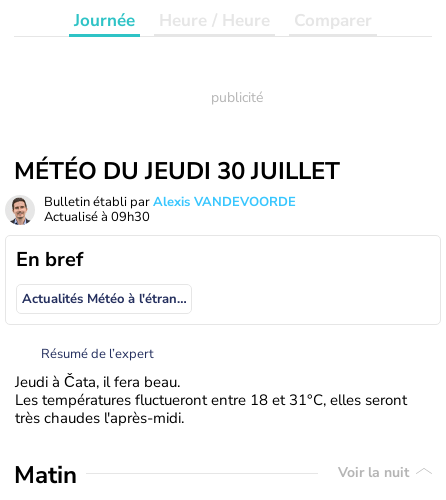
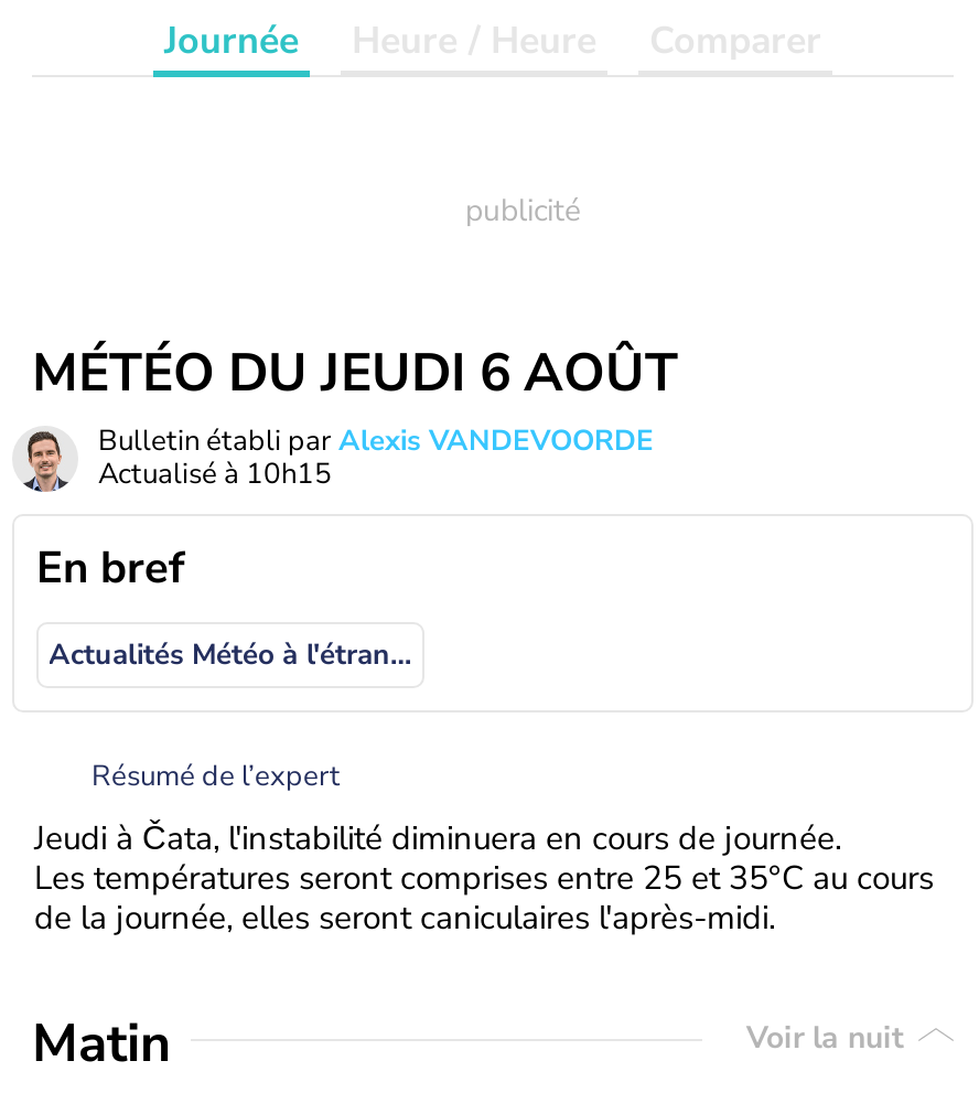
[14,155,340,187] MÉTÉO DU JEUDI 30 JUILLET -> [32,337,678,408] MÉTÉO DU JEUDI 6 AOÛT
[44,208,150,226] Actualisé à 09h30 -> [98,454,332,494] Actualisé à 10h15
[15,372,407,428] Jeudi à Čata, il fera beau. | Les températures fluctueront entre 18 et 31°C, elles seront | très chaudes l'après-midi. -> [34,816,934,939] Jeudi à Čata, l'instabilité diminuera en cours de journée. | Les températures seront comprises entre 25 et 35°C au cours | de la journée, elles seront caniculaires l'après-midi.

